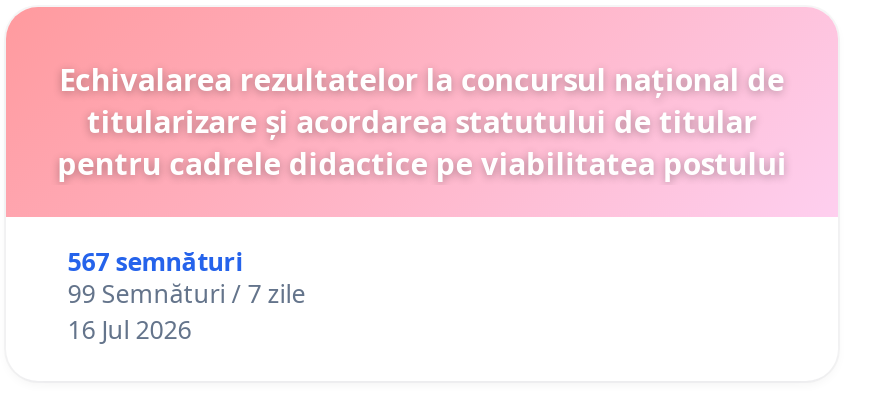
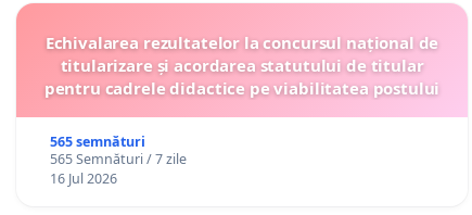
[68,245,244,279] 567 semnături -> [50,132,145,151] 565 semnături
[68,277,306,311] 99 Semnături / 7 zile -> [50,150,186,168] 565 Semnături / 7 zile

